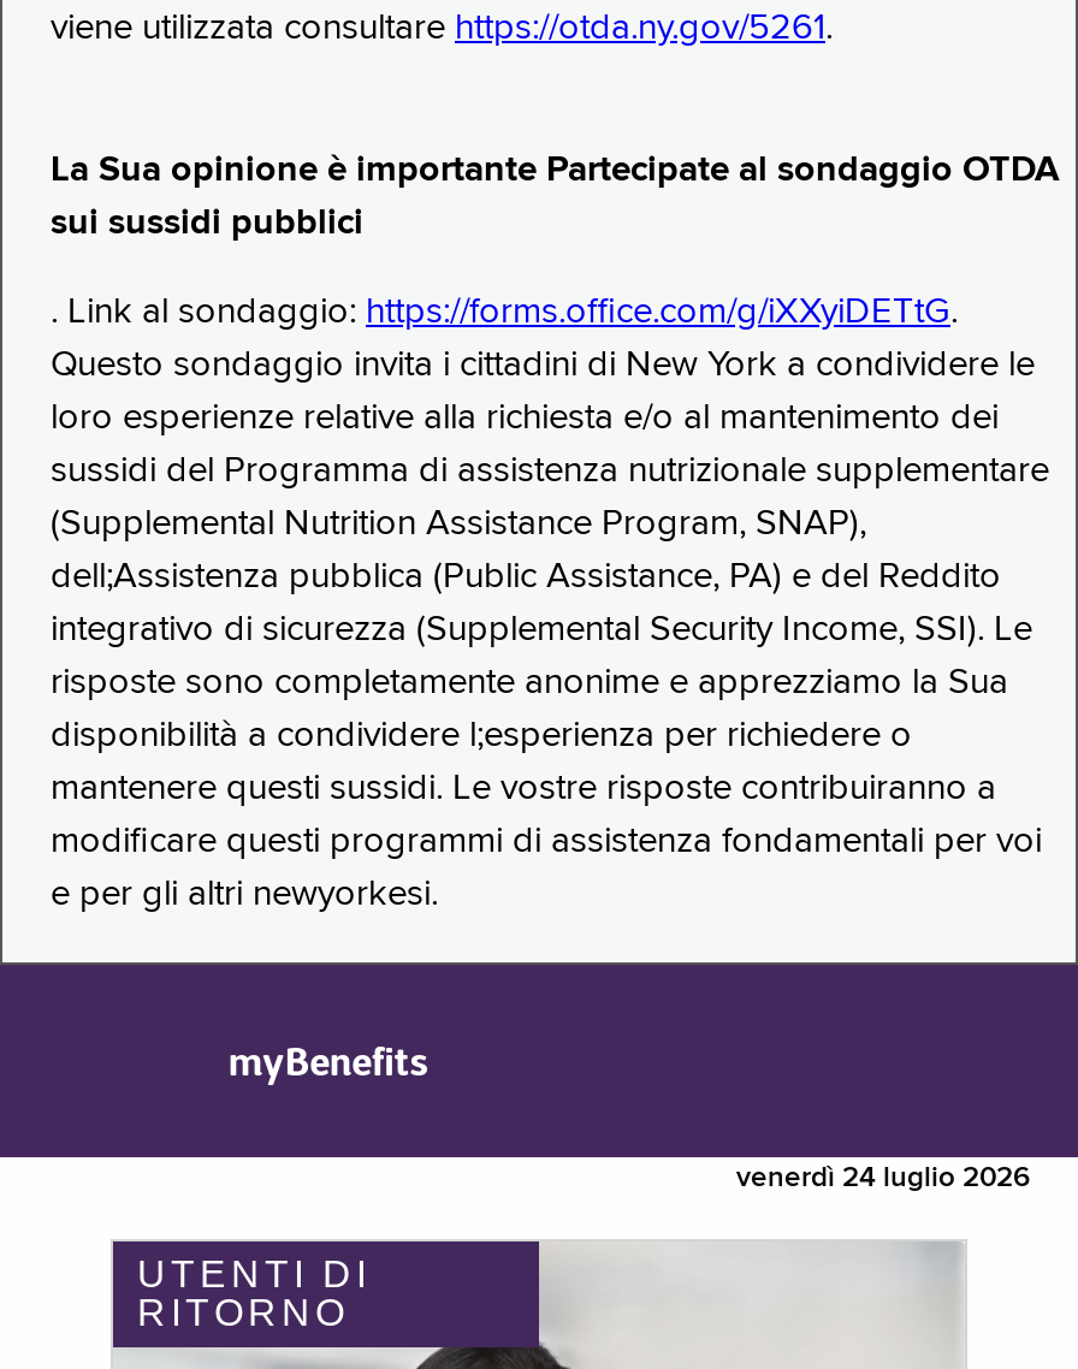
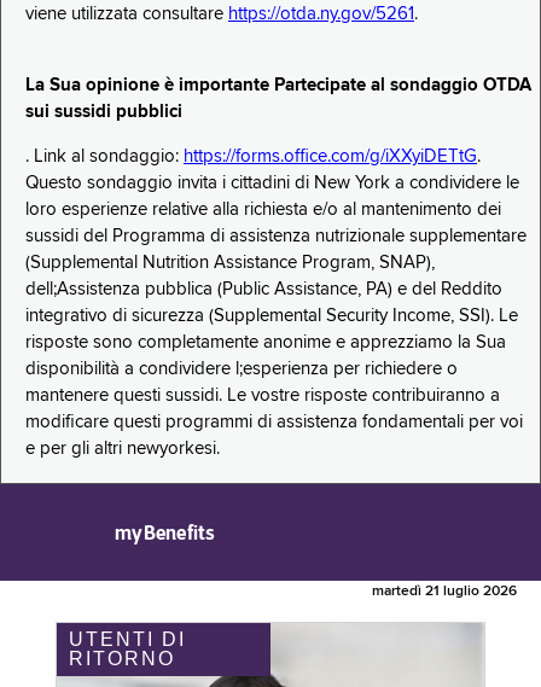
[736,1165,1030,1194] venerdì 24 luglio 2026 -> [372,584,517,599] martedì 21 luglio 2026

